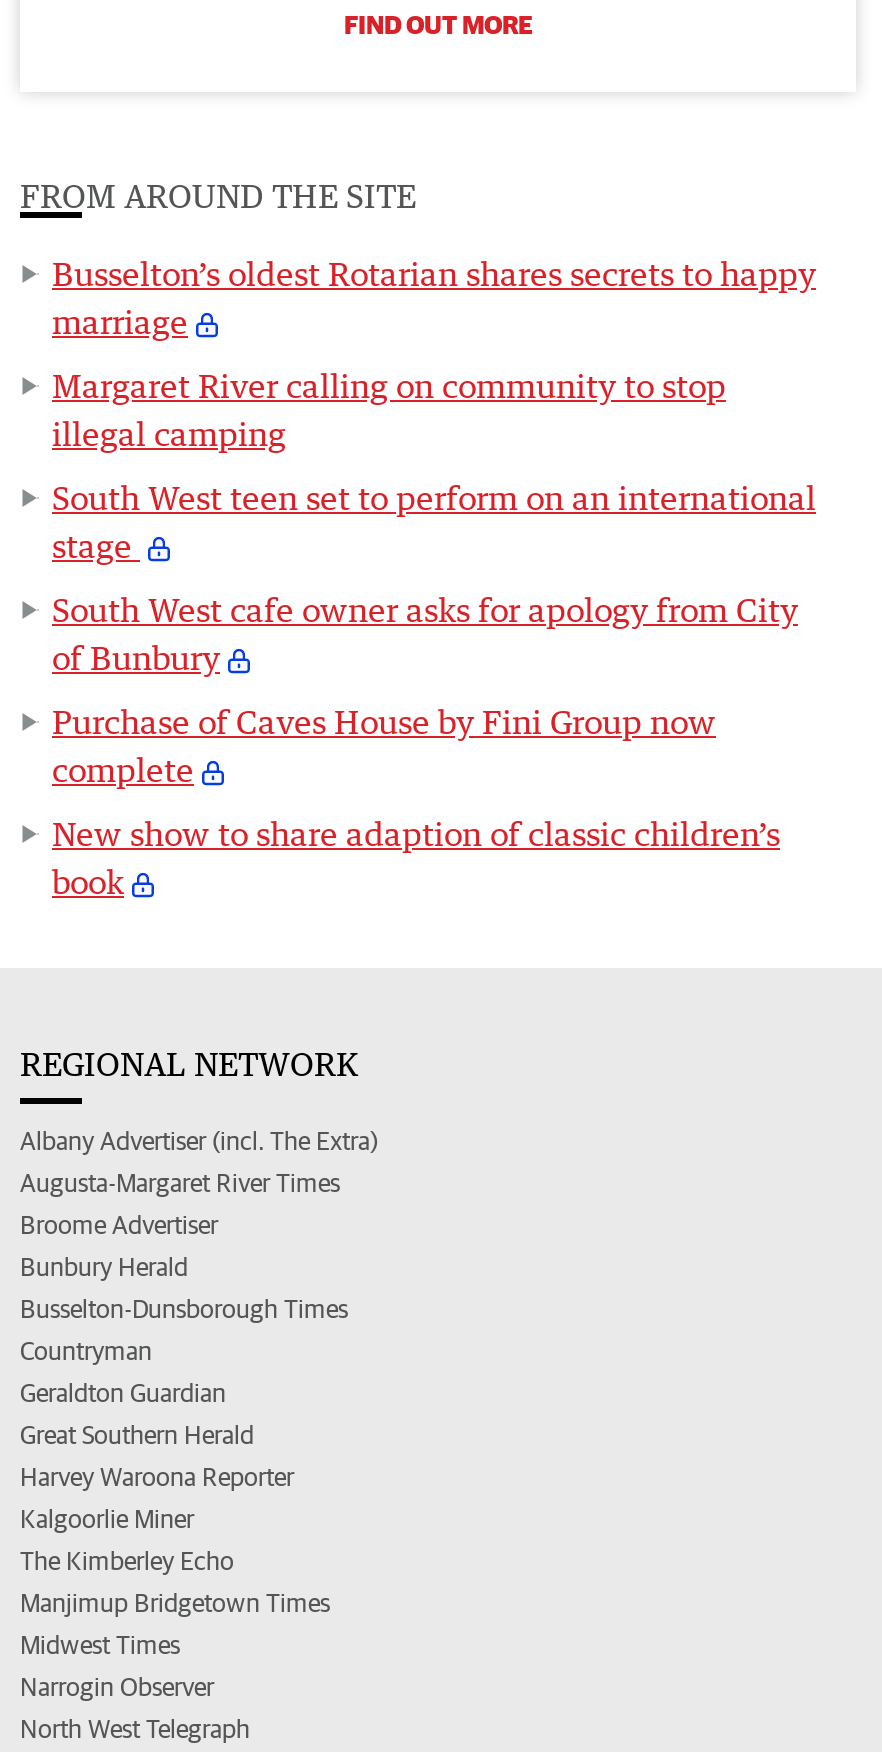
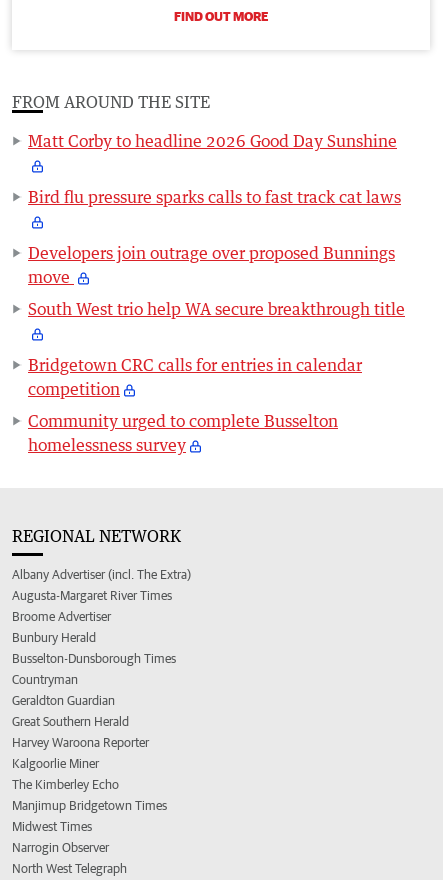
[52,255,816,343] Busselton’s oldest Rotarian shares secrets to happy | marriage -> [28,131,397,151] Matt Corby to headline 2026 Good Day Sunshine
[52,367,726,455] Margaret River calling on community to stop | illegal camping -> [28,187,401,207] Bird flu pressure sparks calls to fast track cat laws
[52,479,816,567] South West teen set to perform on an international | stage -> [28,243,395,287] Developers join outrage over proposed Bunnings | move
[52,591,798,679] South West cafe owner asks for apology from City | of Bunbury -> [28,299,405,319] South West trio help WA secure breakthrough title
[52,703,716,791] Purchase of Caves House by Fini Group now | complete -> [28,355,362,399] Bridgetown CRC calls for entries in calendar | competition
[52,815,780,903] New show to share adaption of classic children’s | book -> [28,411,338,455] Community urged to complete Busselton | homelessness survey

